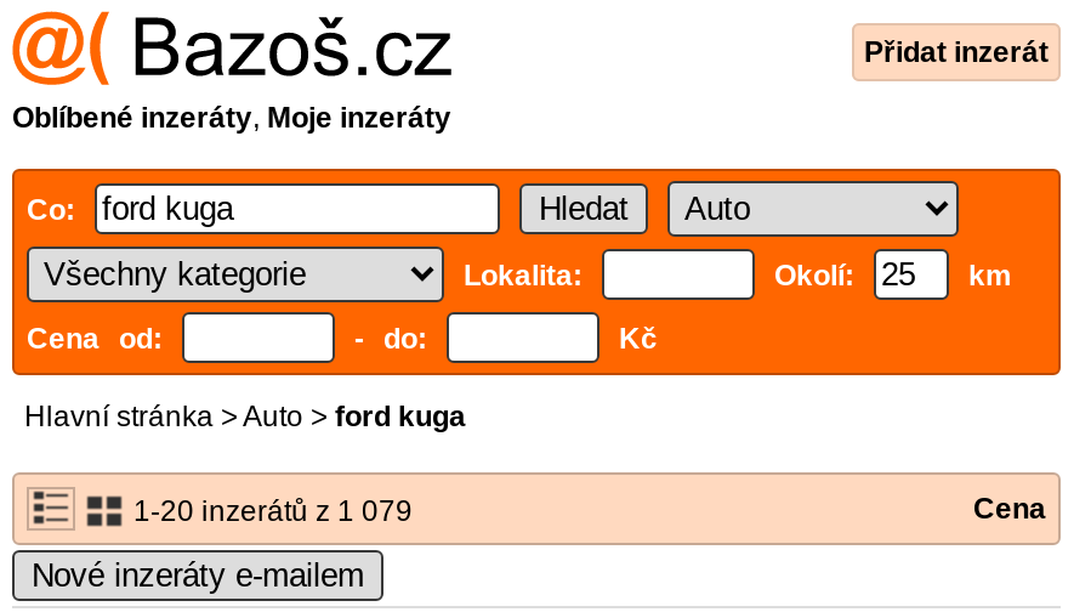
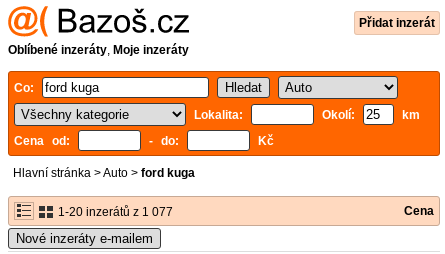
[126,494,413,528] 1-20 inzerátů z 1 079 -> [55,205,173,219] 1-20 inzerátů z 1 077

